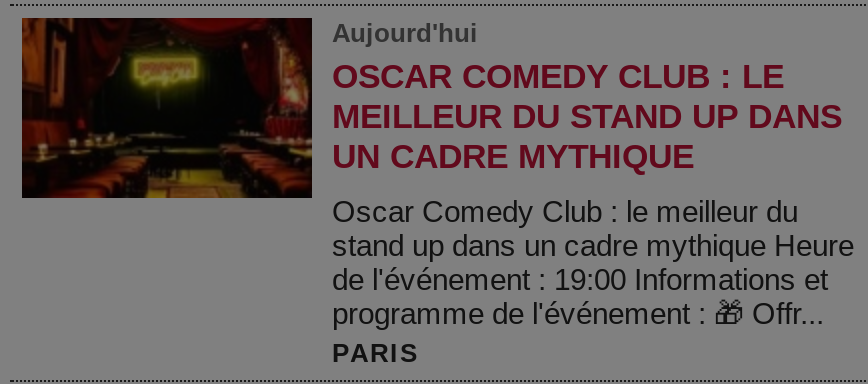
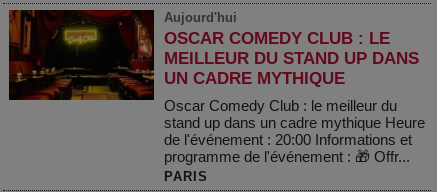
[332,263,828,297] de l'événement : 19:00 Informations et -> [164,131,412,148] de l'événement : 20:00 Informations et

